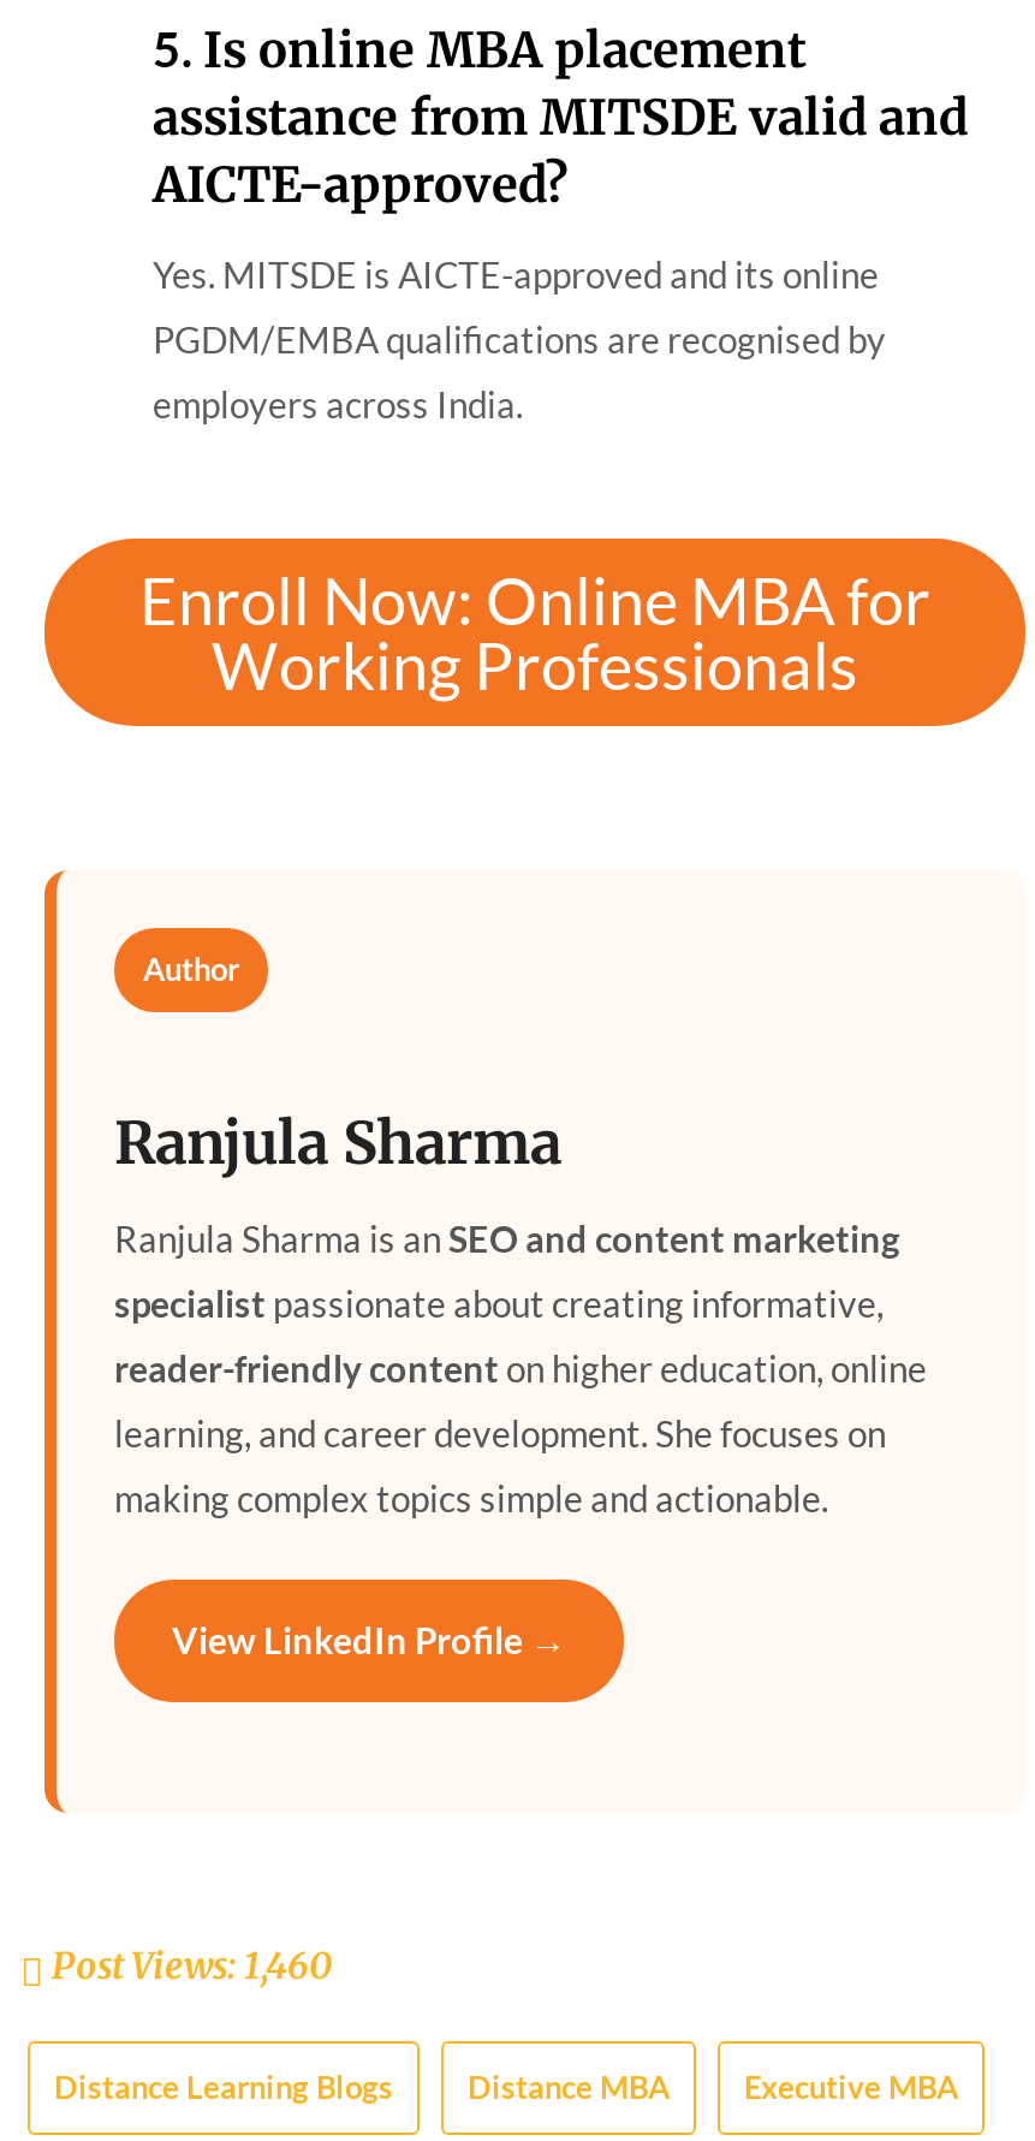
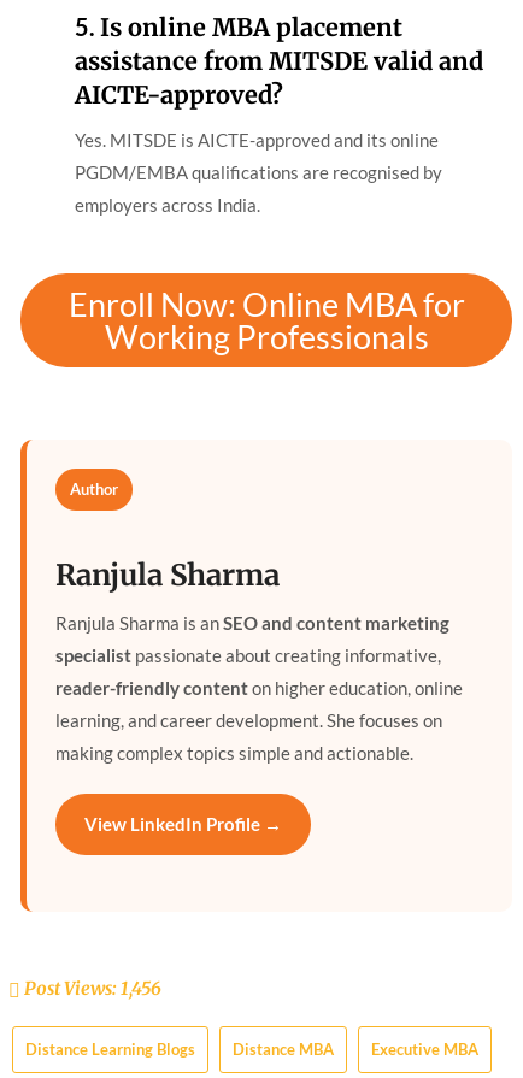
[52,1943,333,1989] Post Views: 1,460 -> [24,976,161,999] Post Views: 1,456

